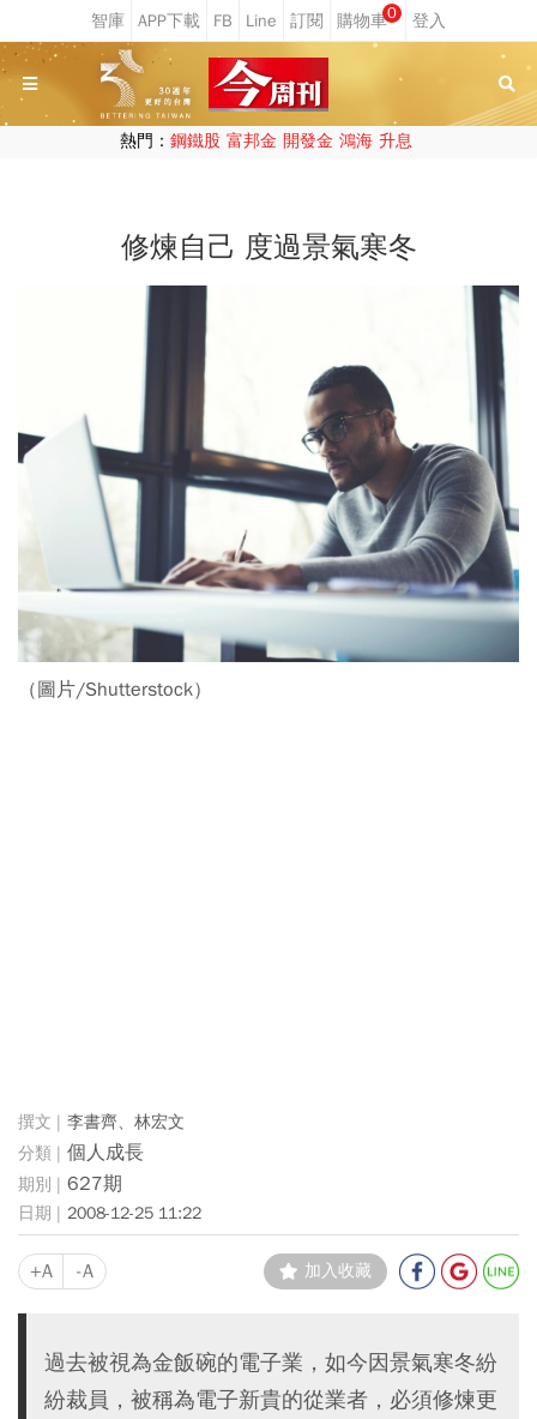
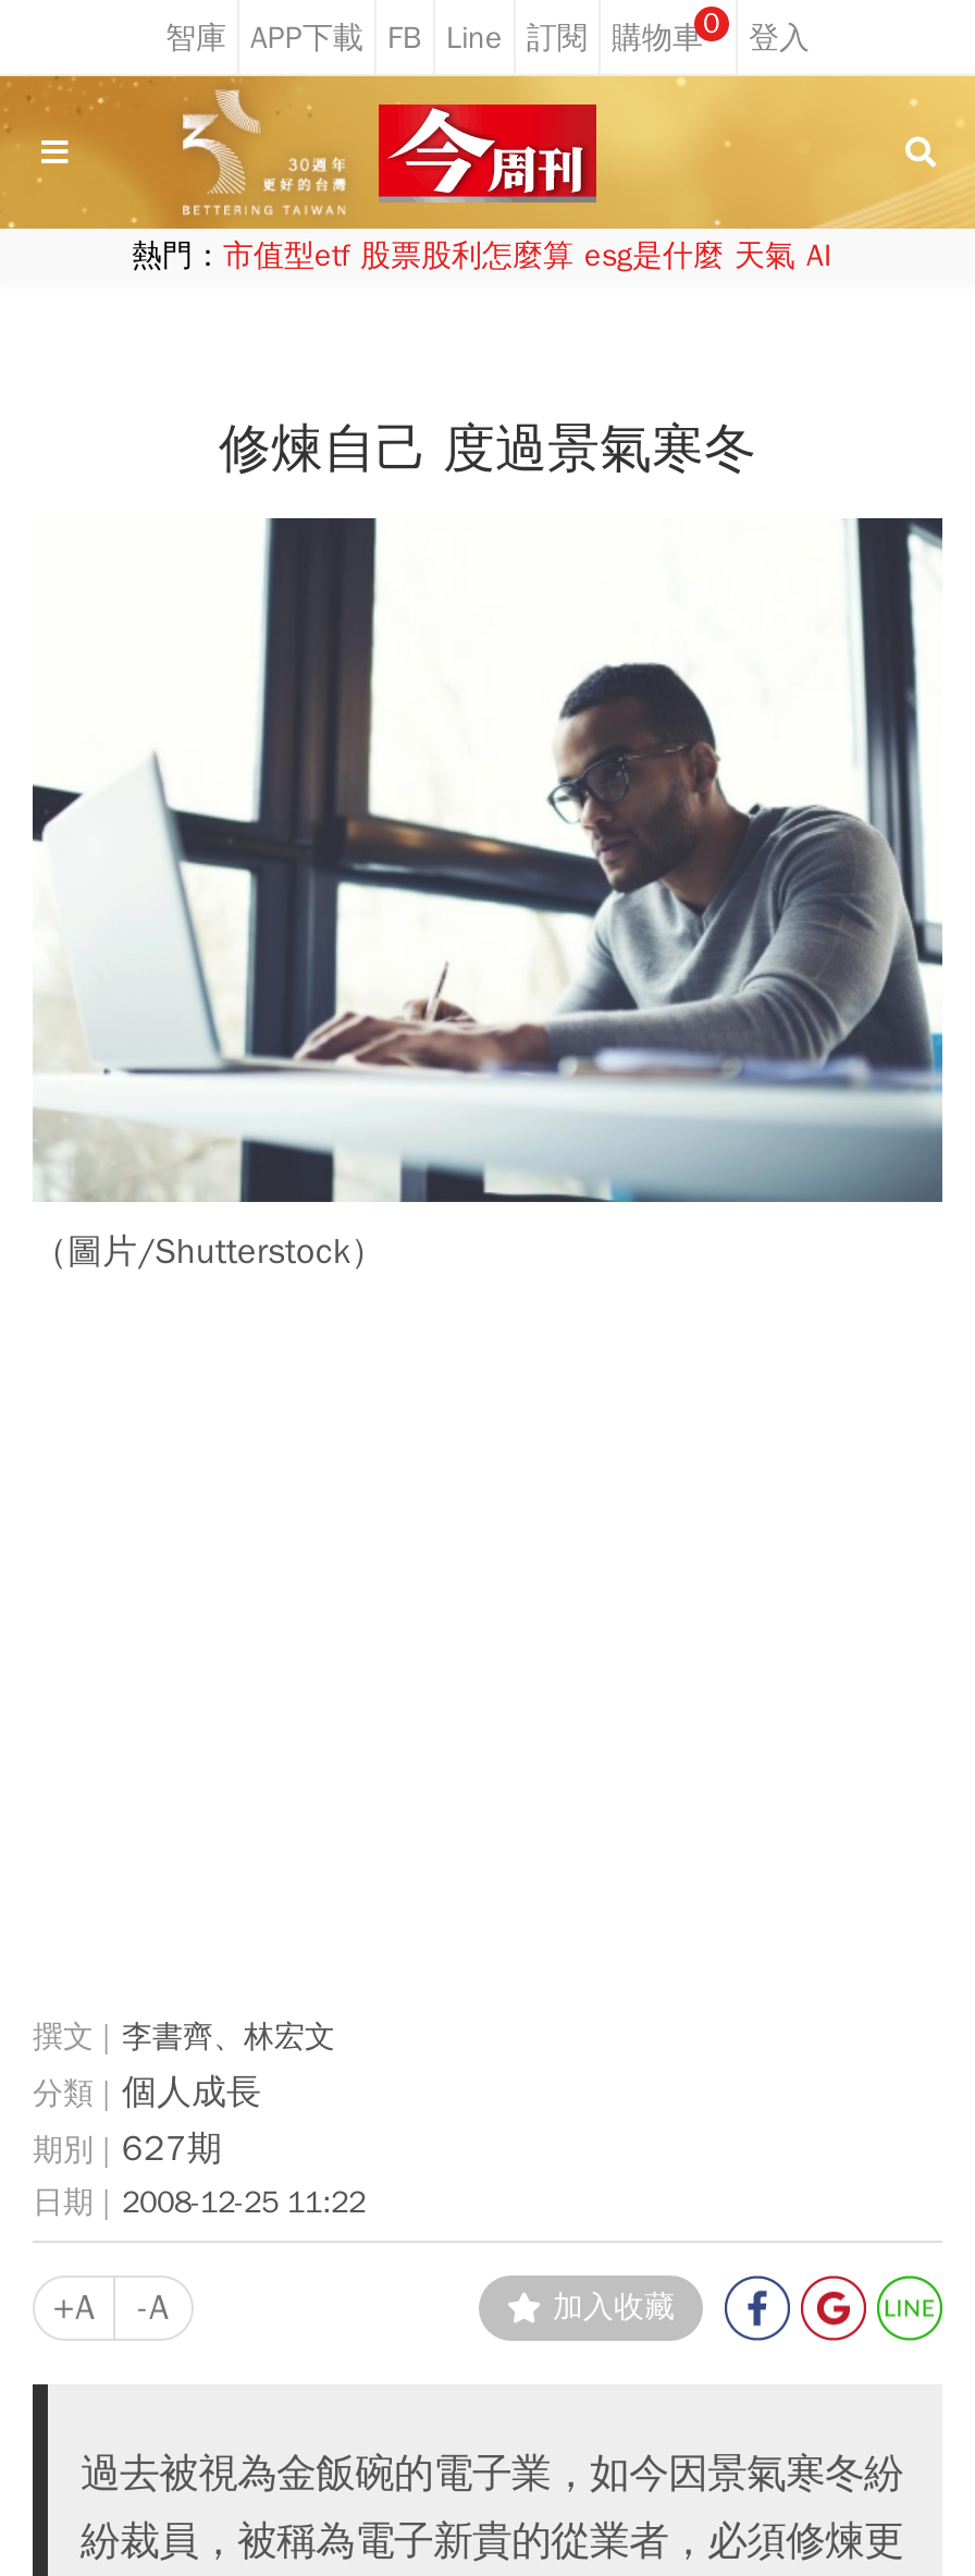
[119,131,412,151] 熱門：鋼鐵股 富邦金 開發金 鴻海 升息 -> [132,237,832,274] 熱門：市值型etf 股票股利怎麼算 esg是什麼 天氣 AI

